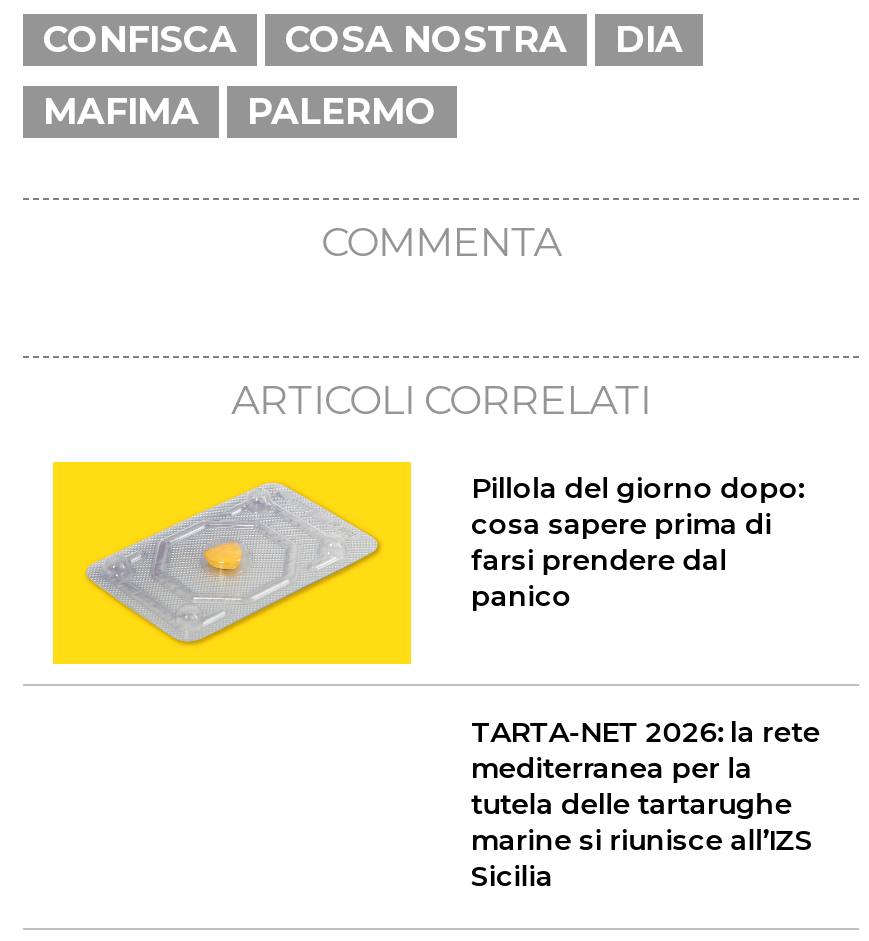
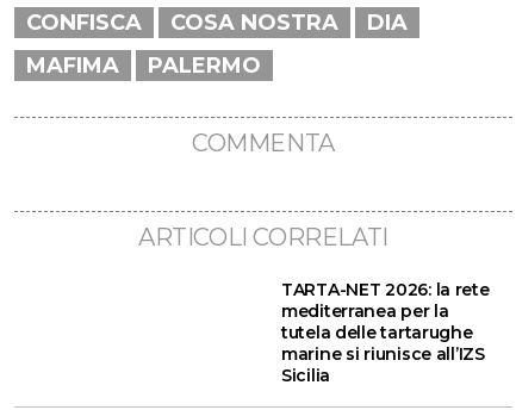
[51,460,804,666] [image] | Pillola del giorno dopo: | cosa sapere prima di | farsi prendere dal | panico -> none

